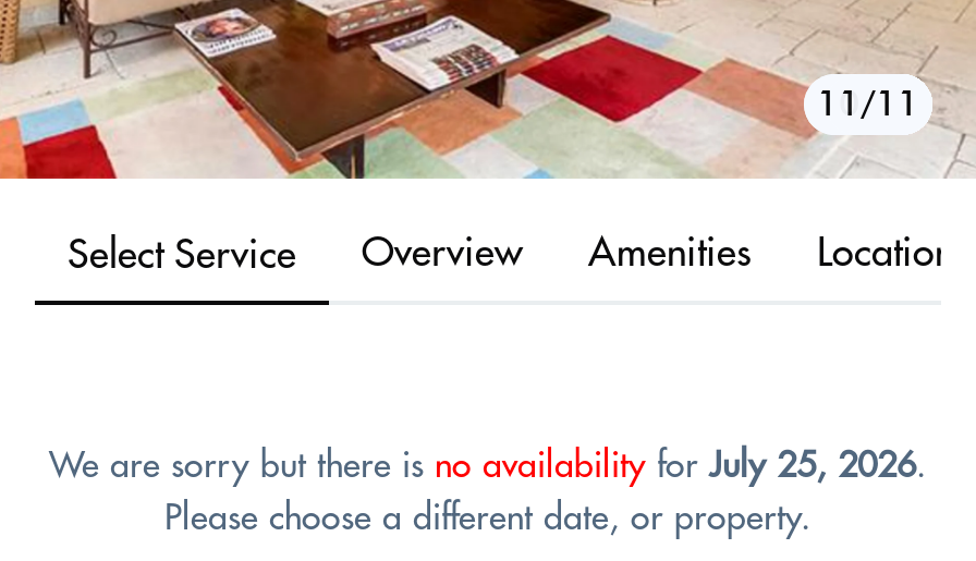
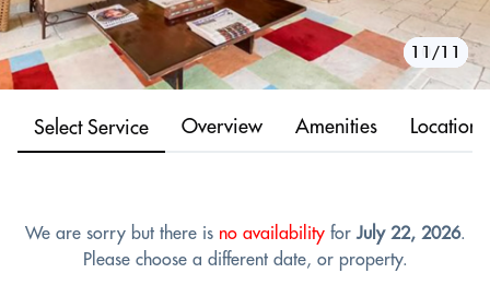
[49,442,927,486] We are sorry but there is no availability for July 25, 2026. -> [25,222,465,243] We are sorry but there is no availability for July 22, 2026.

